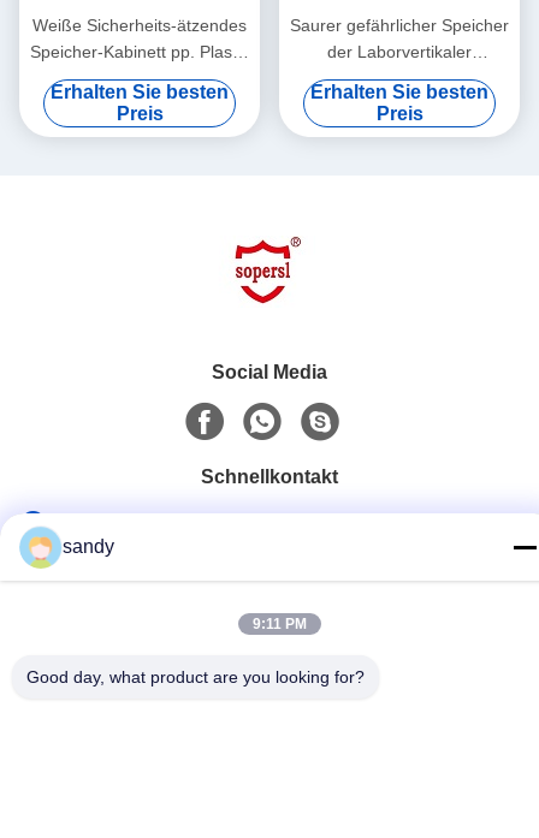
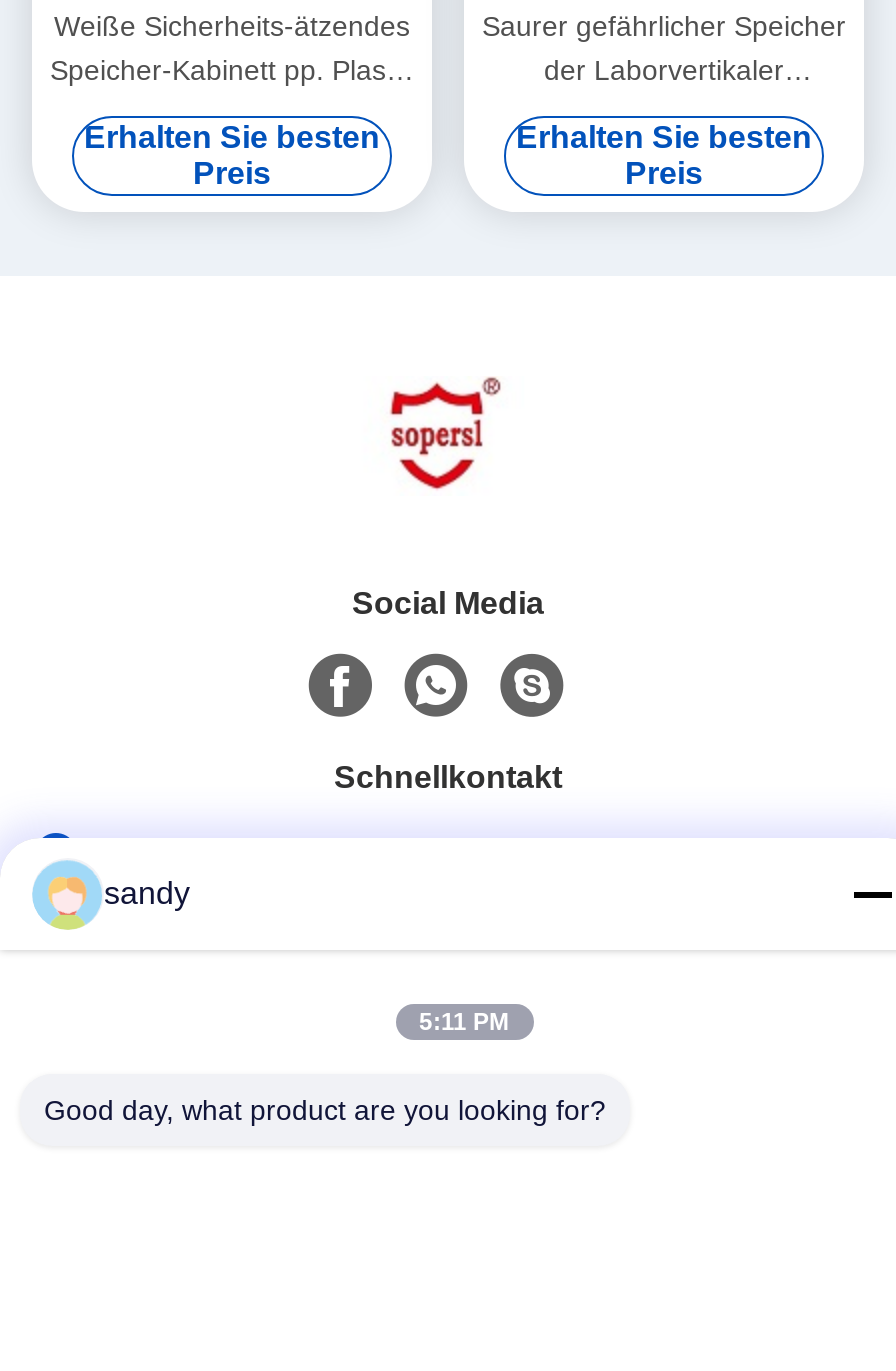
[252,616,306,632] 9:11 PM -> [419,1008,509,1036] 5:11 PM

